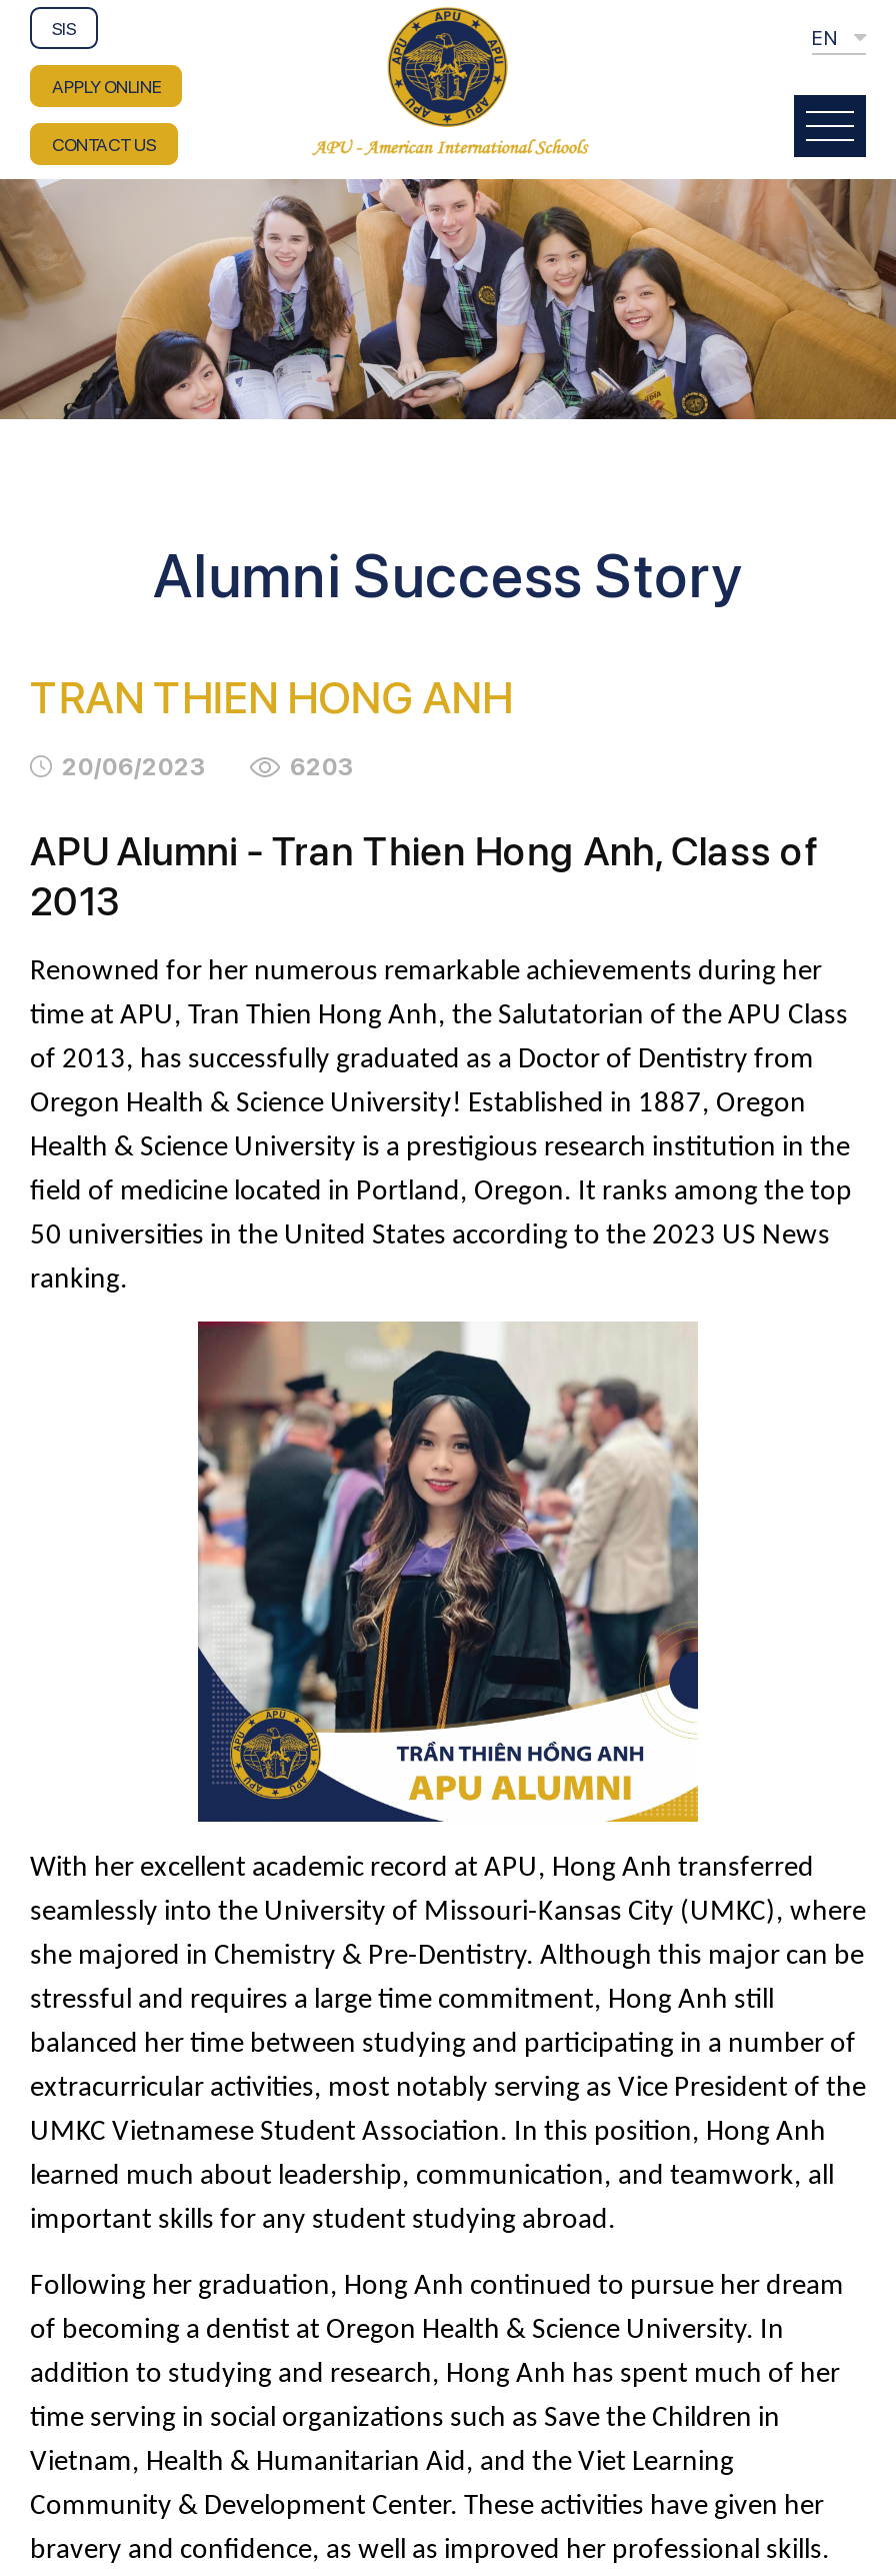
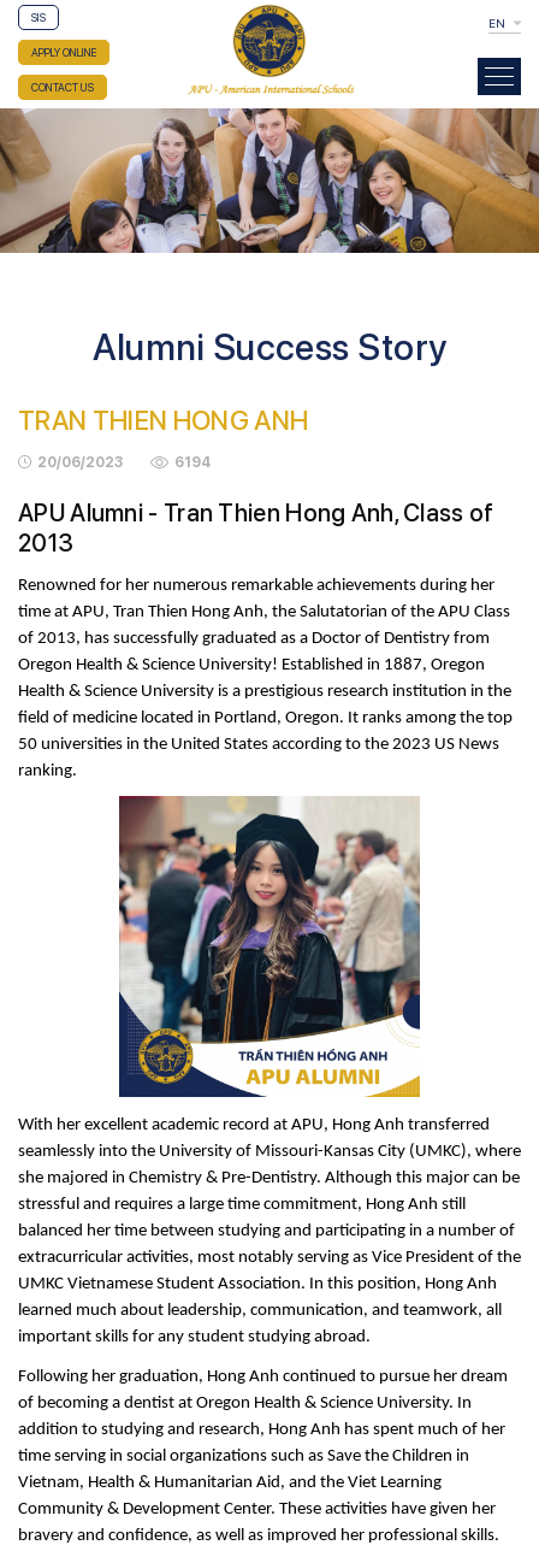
[286,753,352,781] 6203 -> [172,454,211,471] 6194

